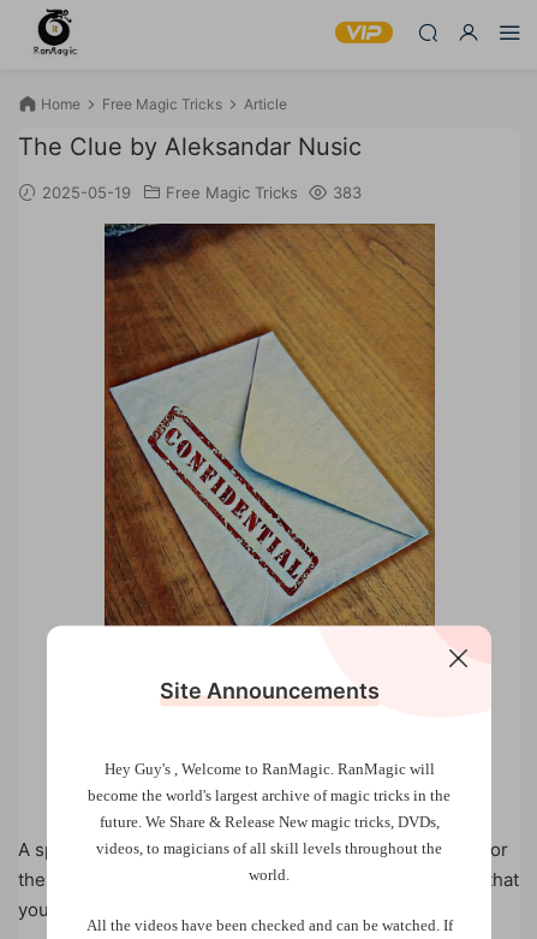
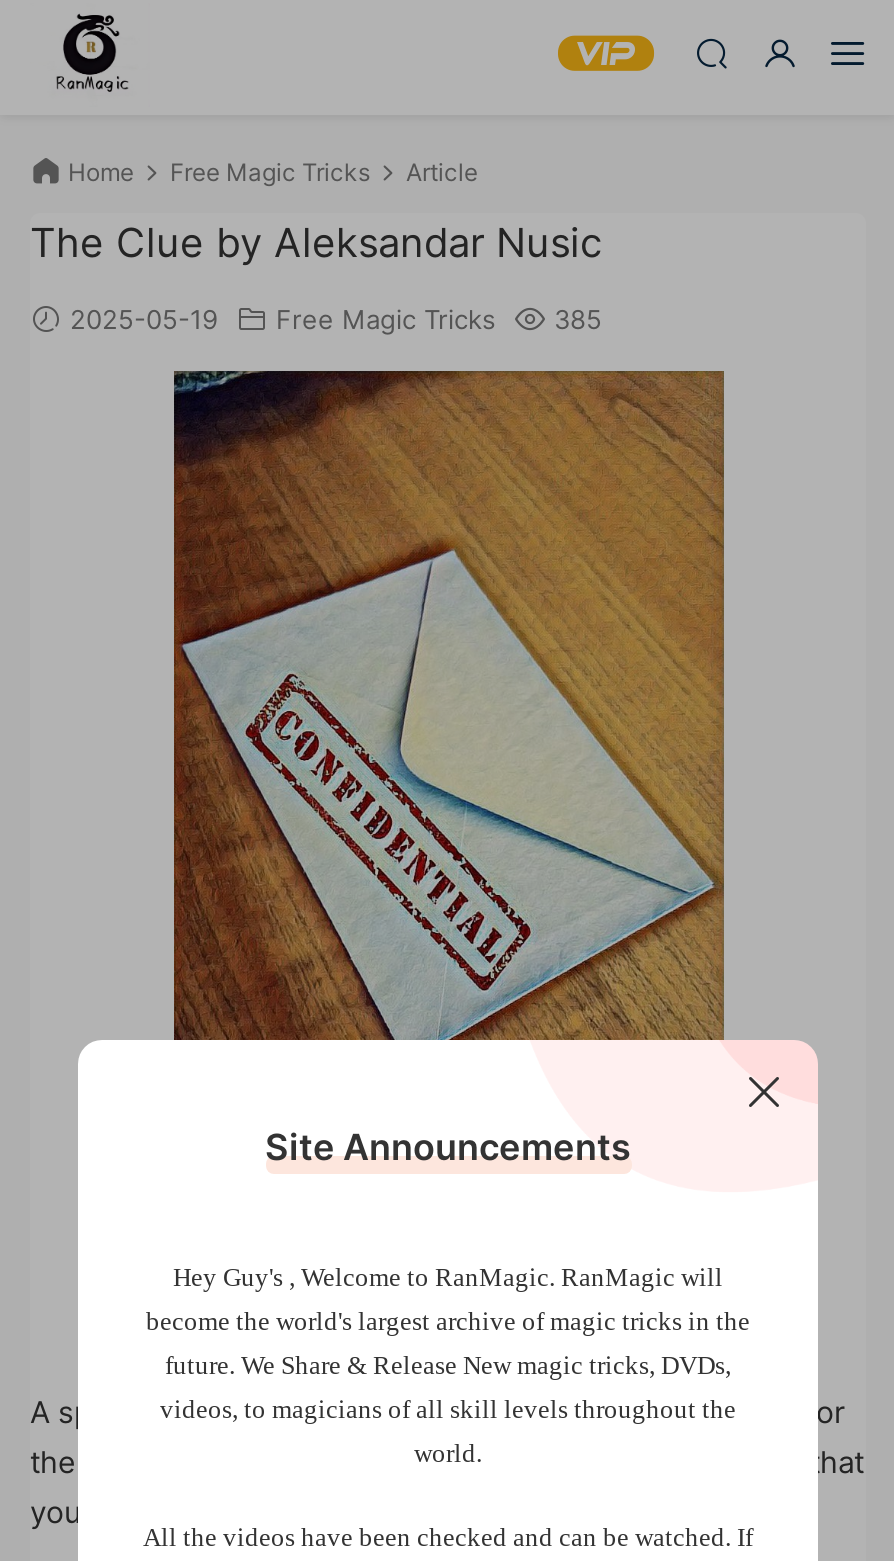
[37,183,362,202] 2025-05-19 Free Magic Tricks 383 -> [62,303,602,335] 2025-05-19 Free Magic Tricks 385

